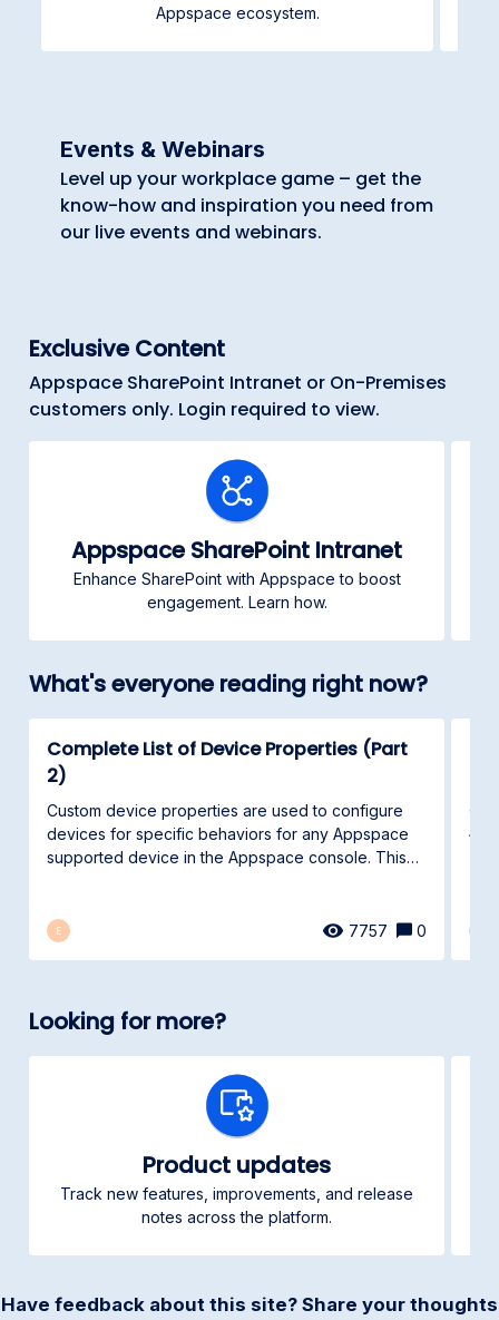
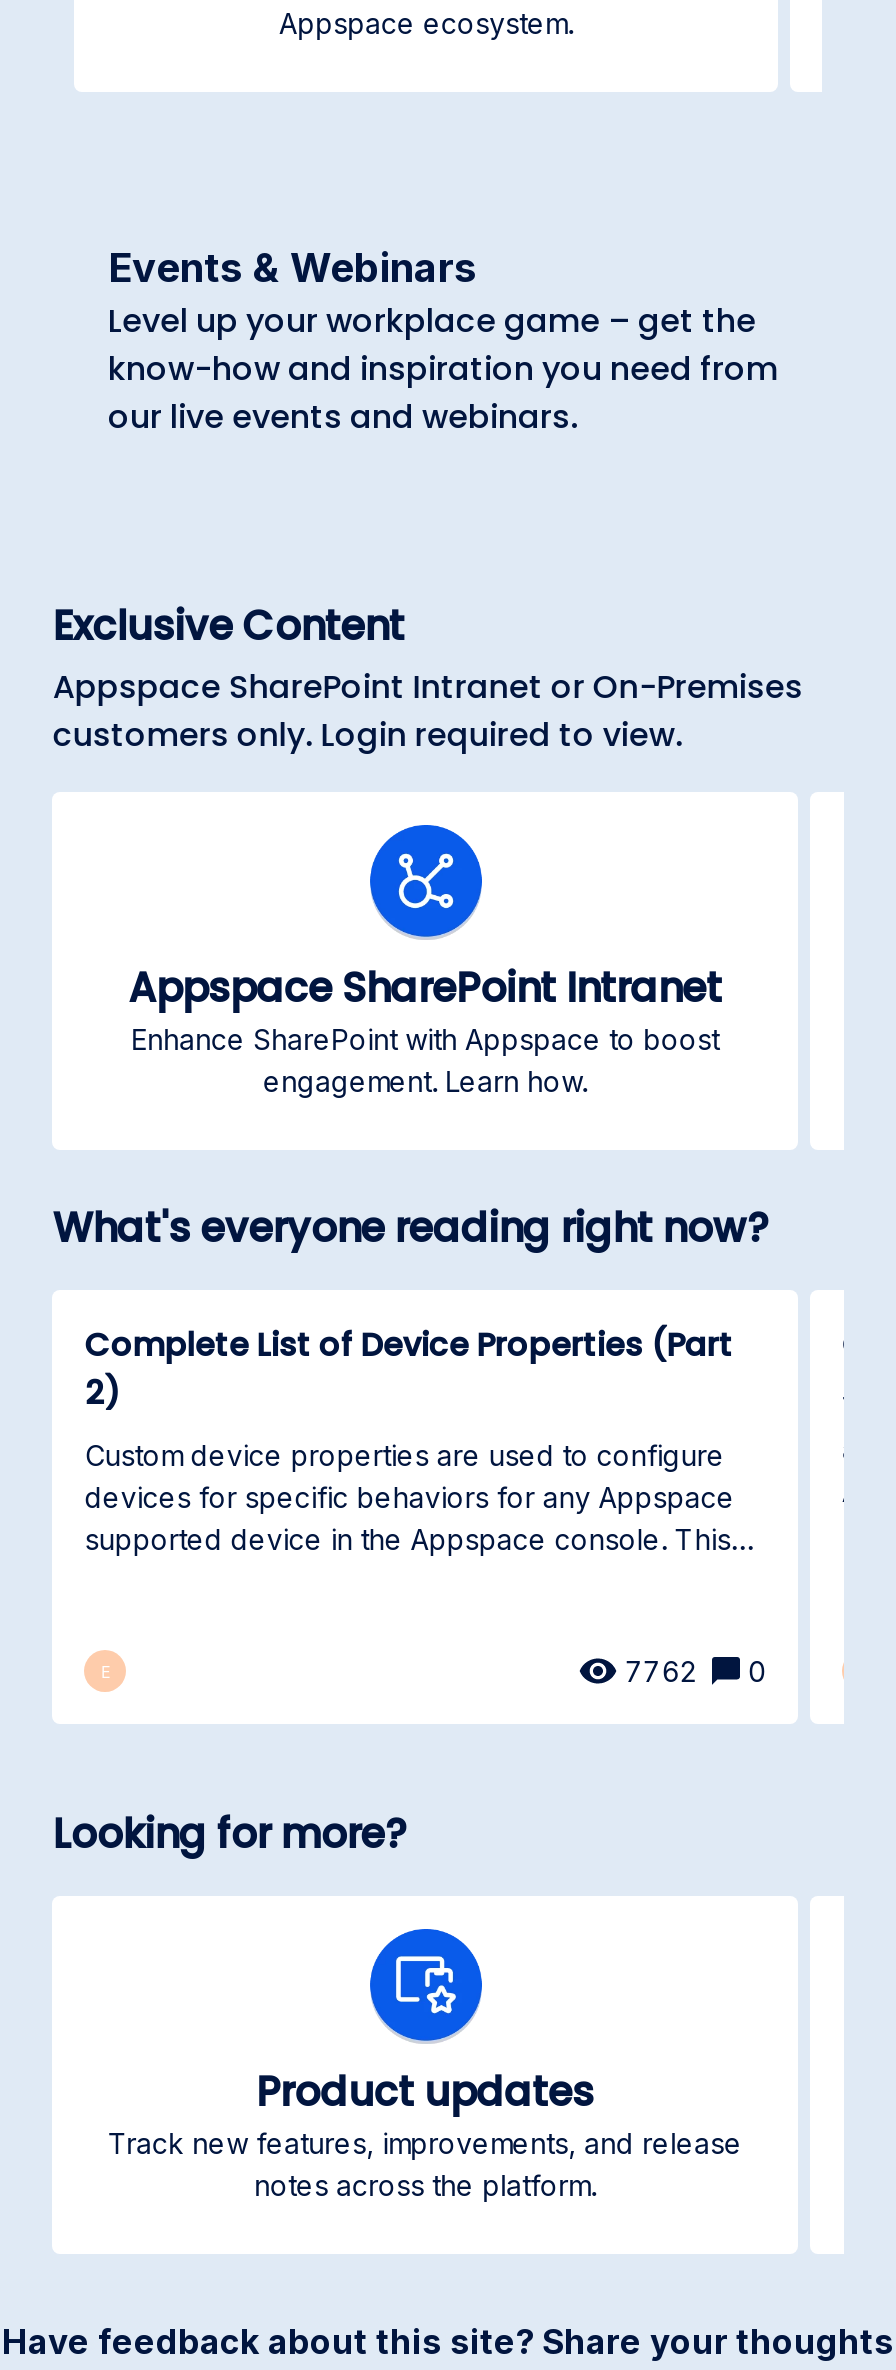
[348,921,426,940] 7757 0 -> [626,1654,766,1688] 7762 0

